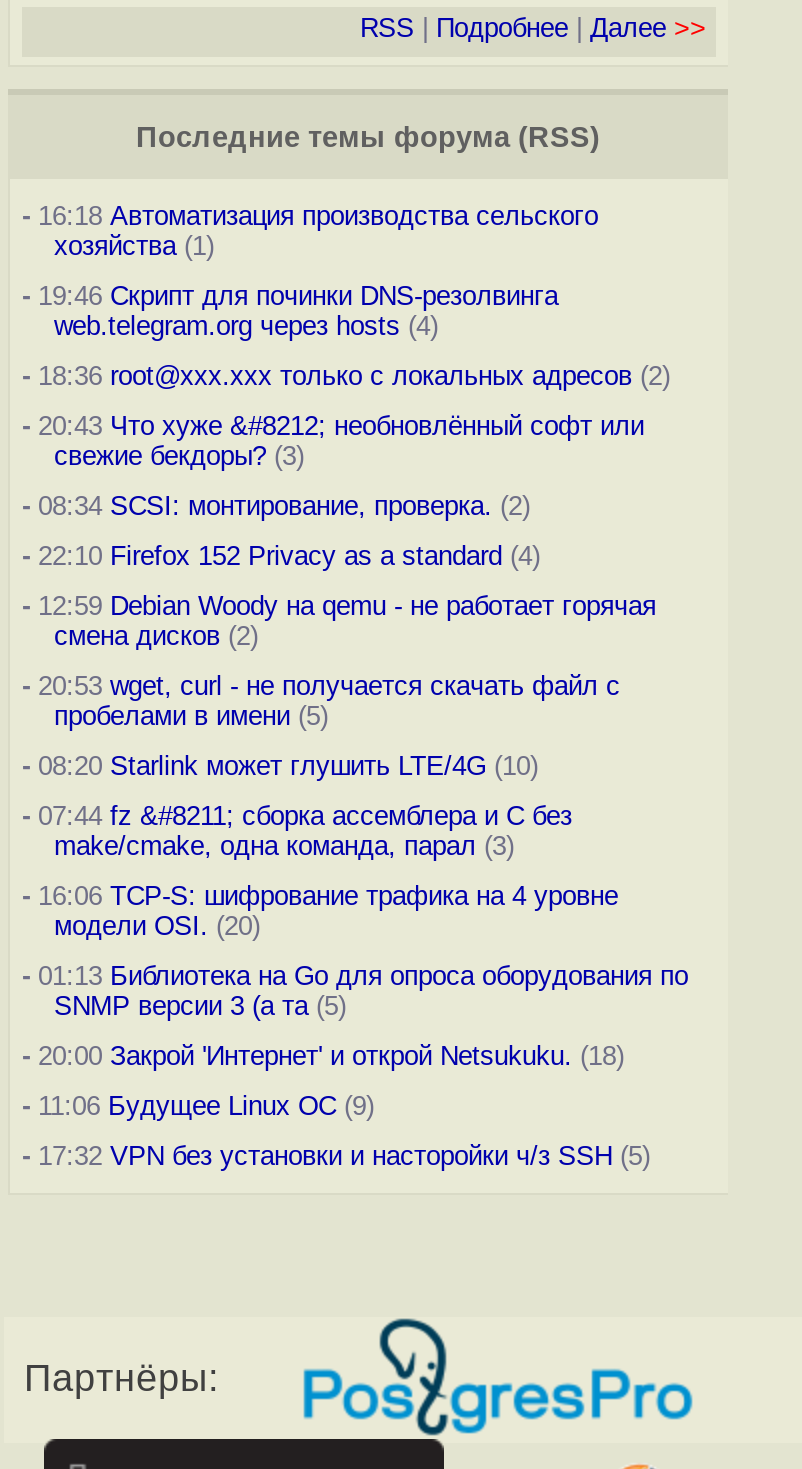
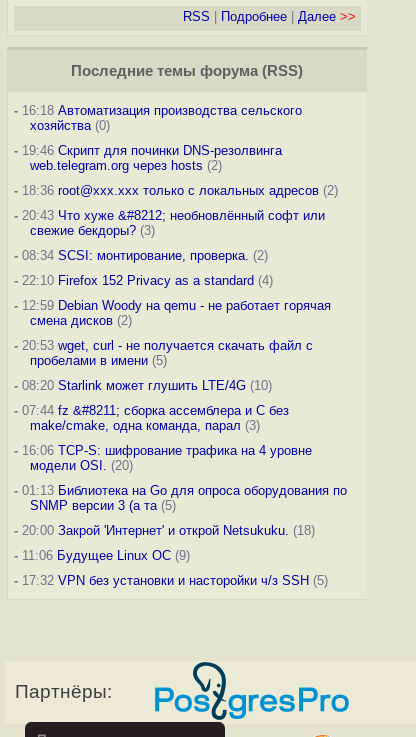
[54,231,214,261] хозяйства (1) -> [30,118,110,133] хозяйства (0)
[54,311,438,341] web.telegram.org через hosts (4) -> [30,158,222,173] web.telegram.org через hosts (2)

